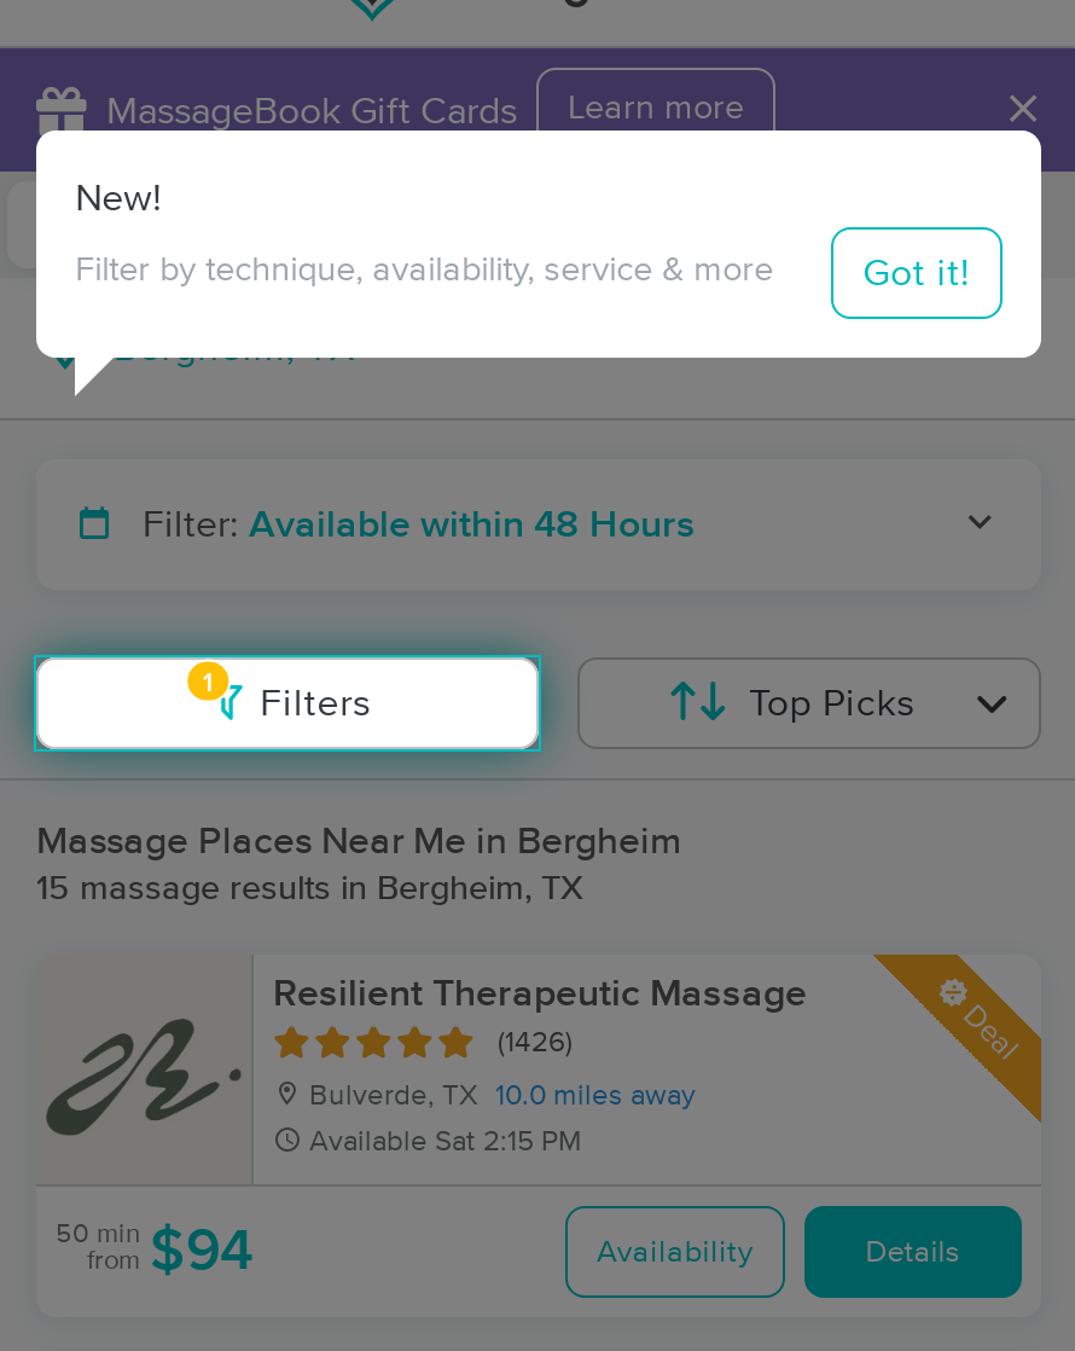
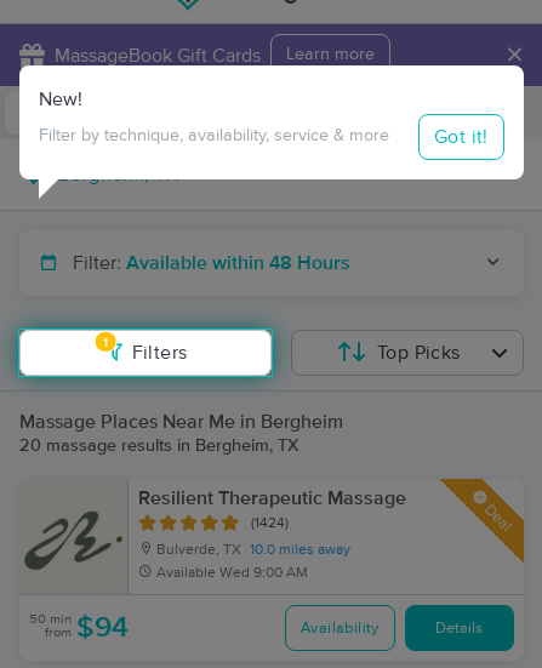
[36,872,582,906] 15 massage results in Bergheim, TX -> [19,438,298,455] 20 massage results in Bergheim, TX
[498,1030,573,1056] (1426) -> [251,516,289,530] (1424)
[309,1129,582,1158] Available Sat 2:15 PM -> [156,566,308,581] Available Wed 9:00 AM

